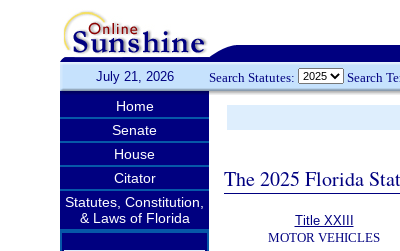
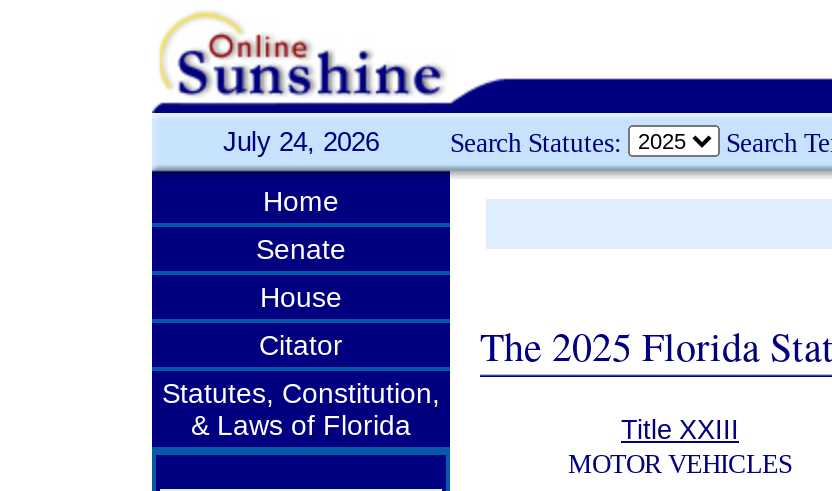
[95,69,173,84] July 21, 2026 -> [223,127,379,157] July 24, 2026

